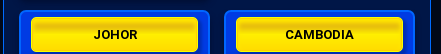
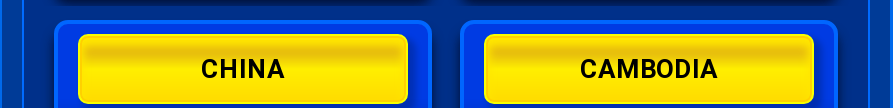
[92,27,136,42] JOHOR -> [201,54,285,84] CHINA

